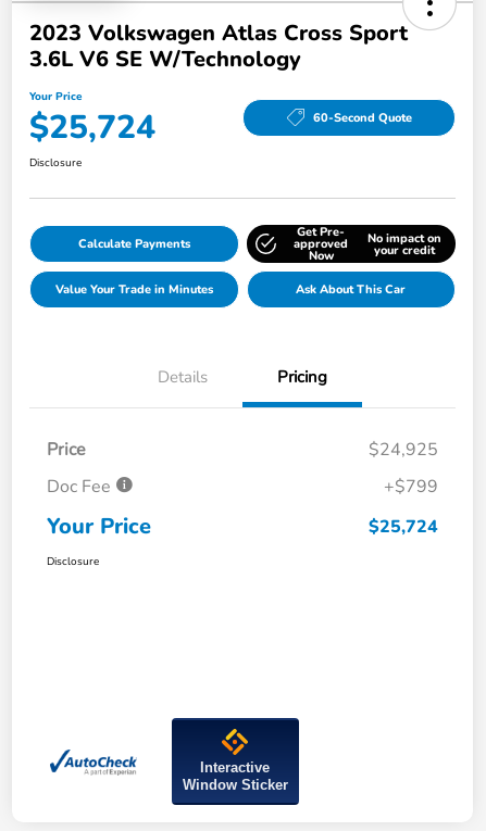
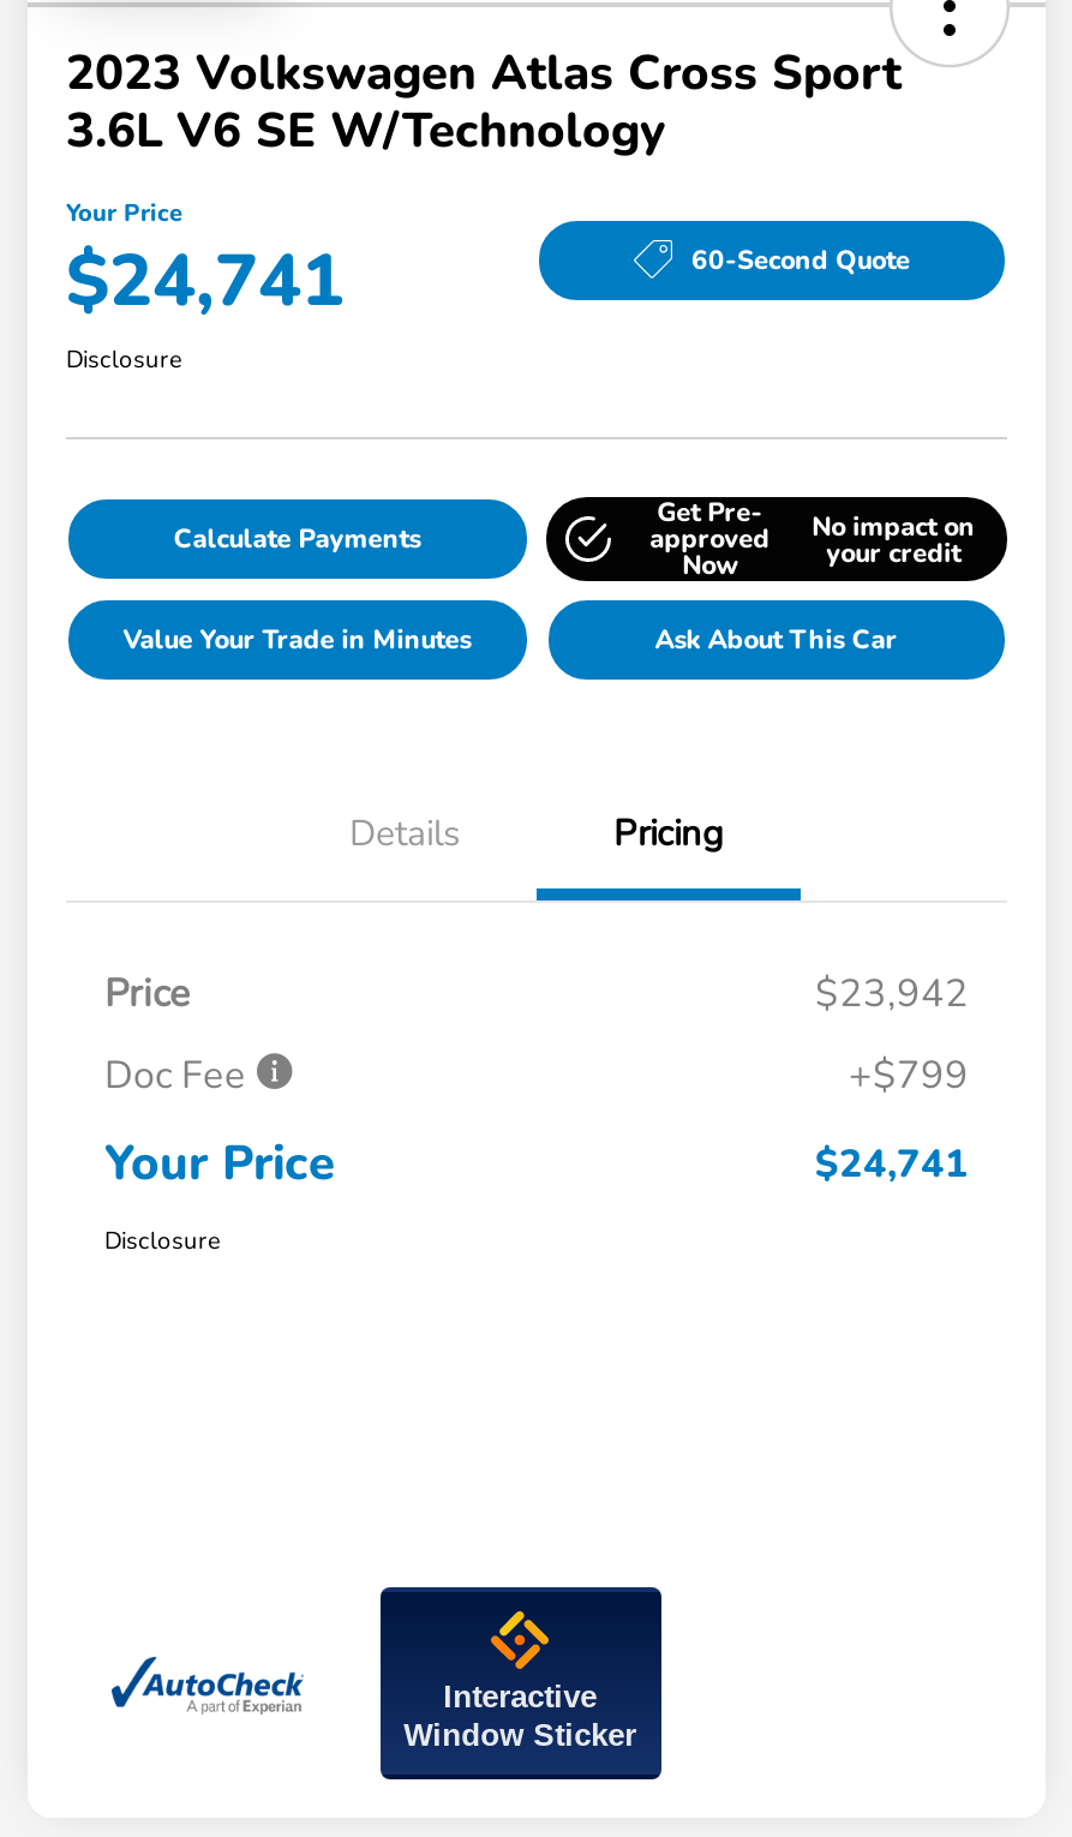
[29,106,155,150] $25,724 -> [66,233,345,332] $24,741
[369,438,438,462] $24,925 -> [815,968,969,1021] $23,942
[369,515,438,539] $25,724 -> [815,1139,969,1192] $24,741

